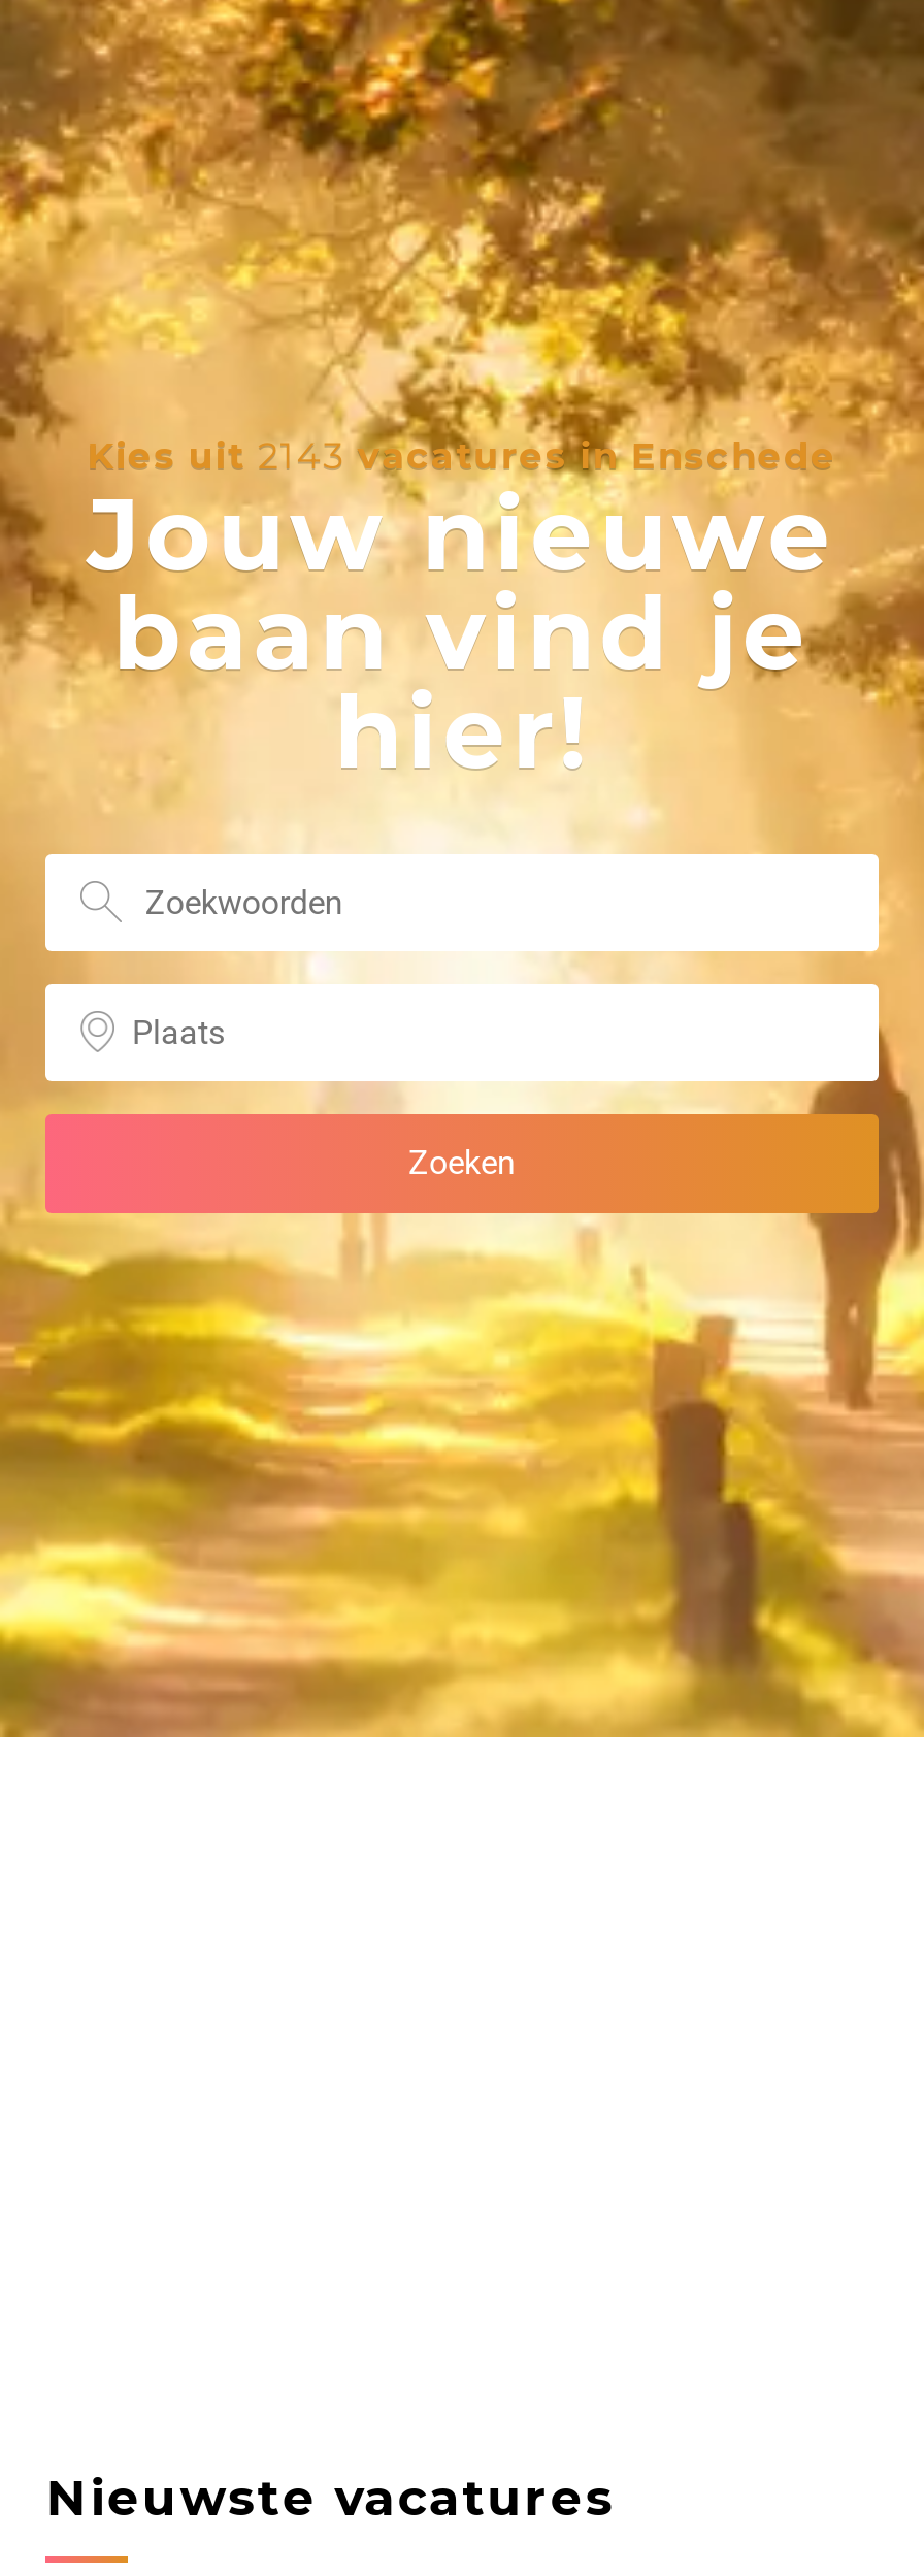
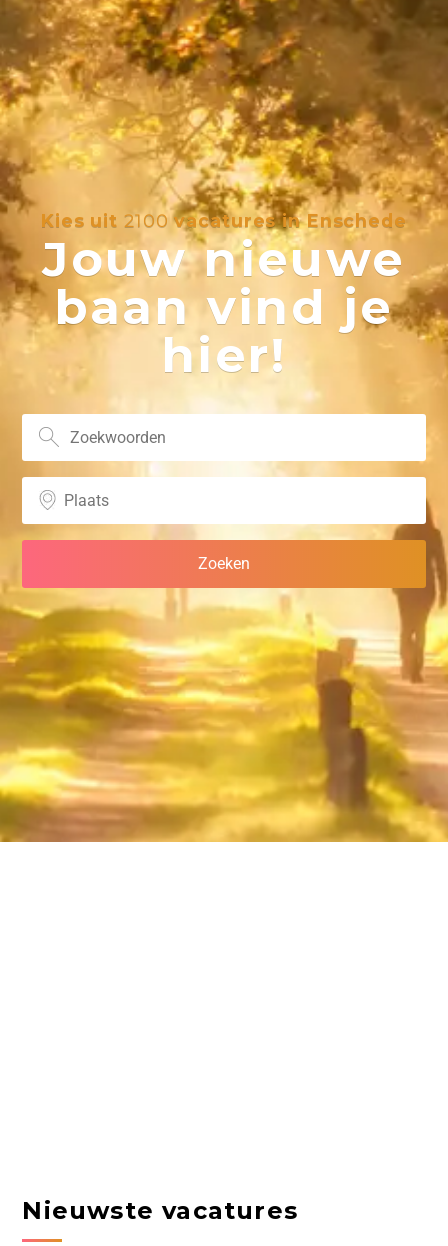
[87,433,837,477] Kies uit 2143 vacatures in Enschede -> [41,210,407,231] Kies uit 2100 vacatures in Enschede

